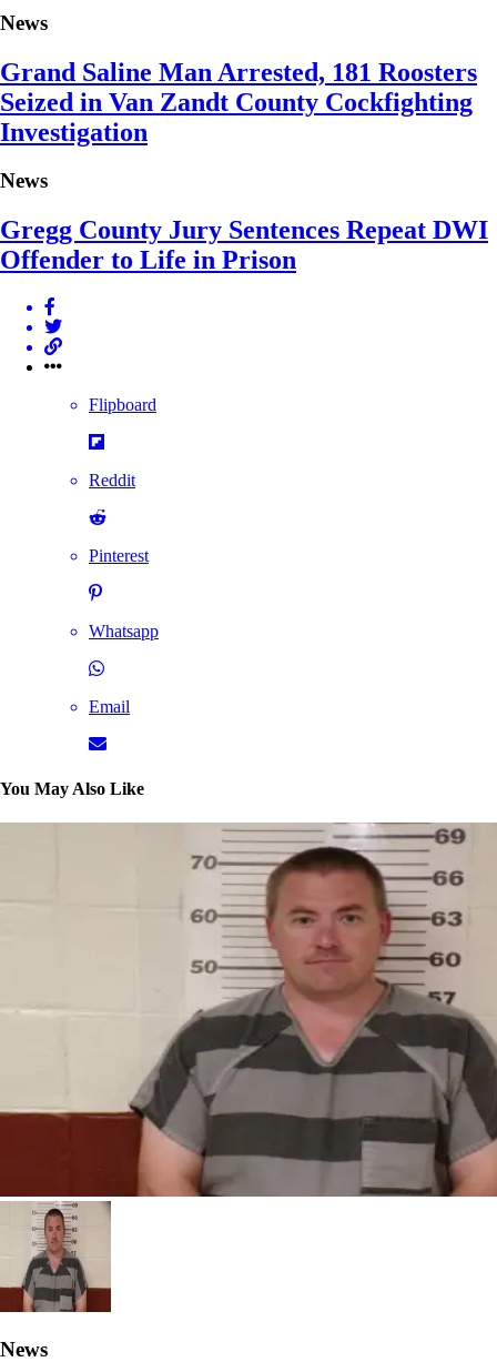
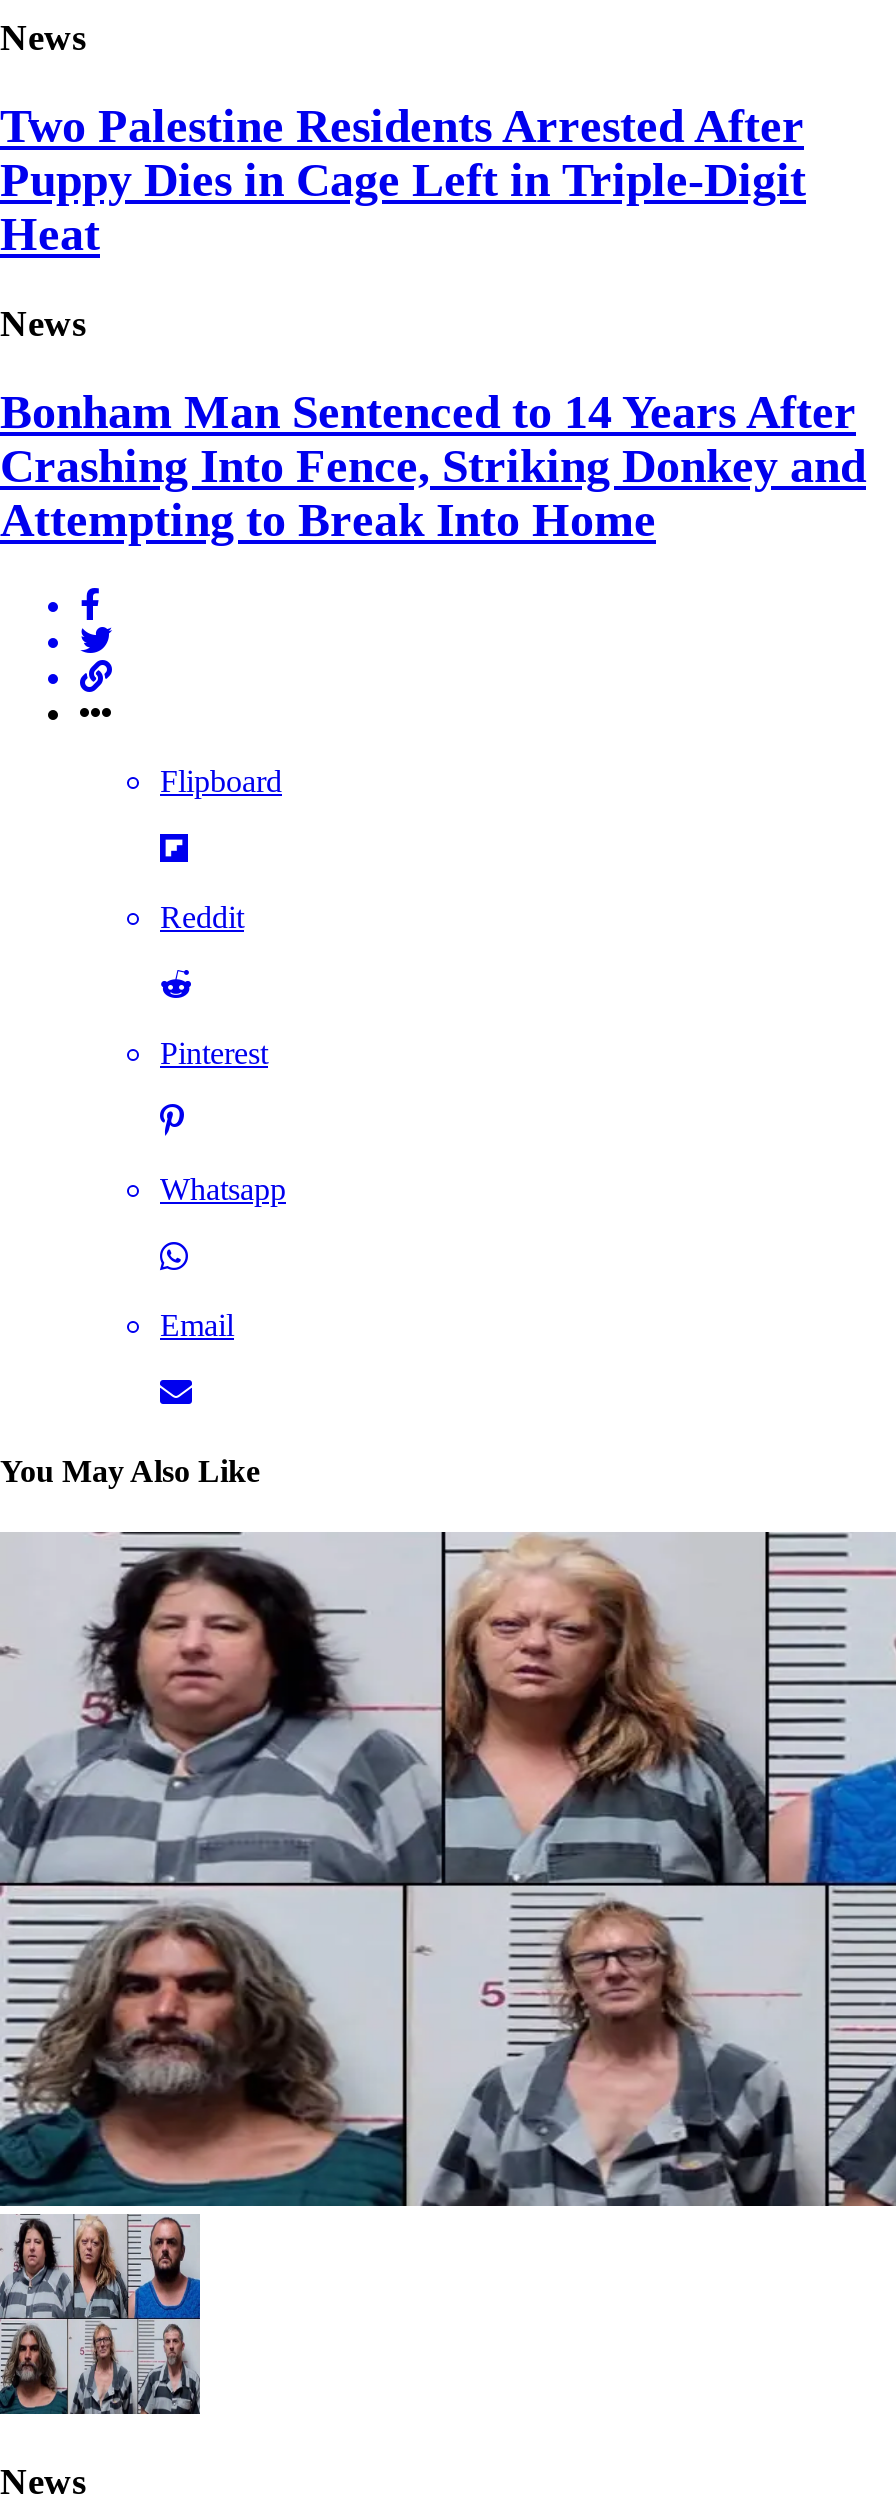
[0,57,477,146] Grand Saline Man Arrested, 181 Roosters | Seized in Van Zandt County Cockfighting | Investigation -> [0,100,806,260] Two Palestine Residents Arrested After | Puppy Dies in Cage Left in Triple-Digit | Heat
[0,216,488,275] Gregg County Jury Sentences Repeat DWI | Offender to Life in Prison -> [0,386,866,546] Bonham Man Sentenced to 14 Years After | Crashing Into Fence, Striking Donkey and | Attempting to Break Into Home
[3,823,494,1313] [image] -> [6,1531,890,2417] [image]

